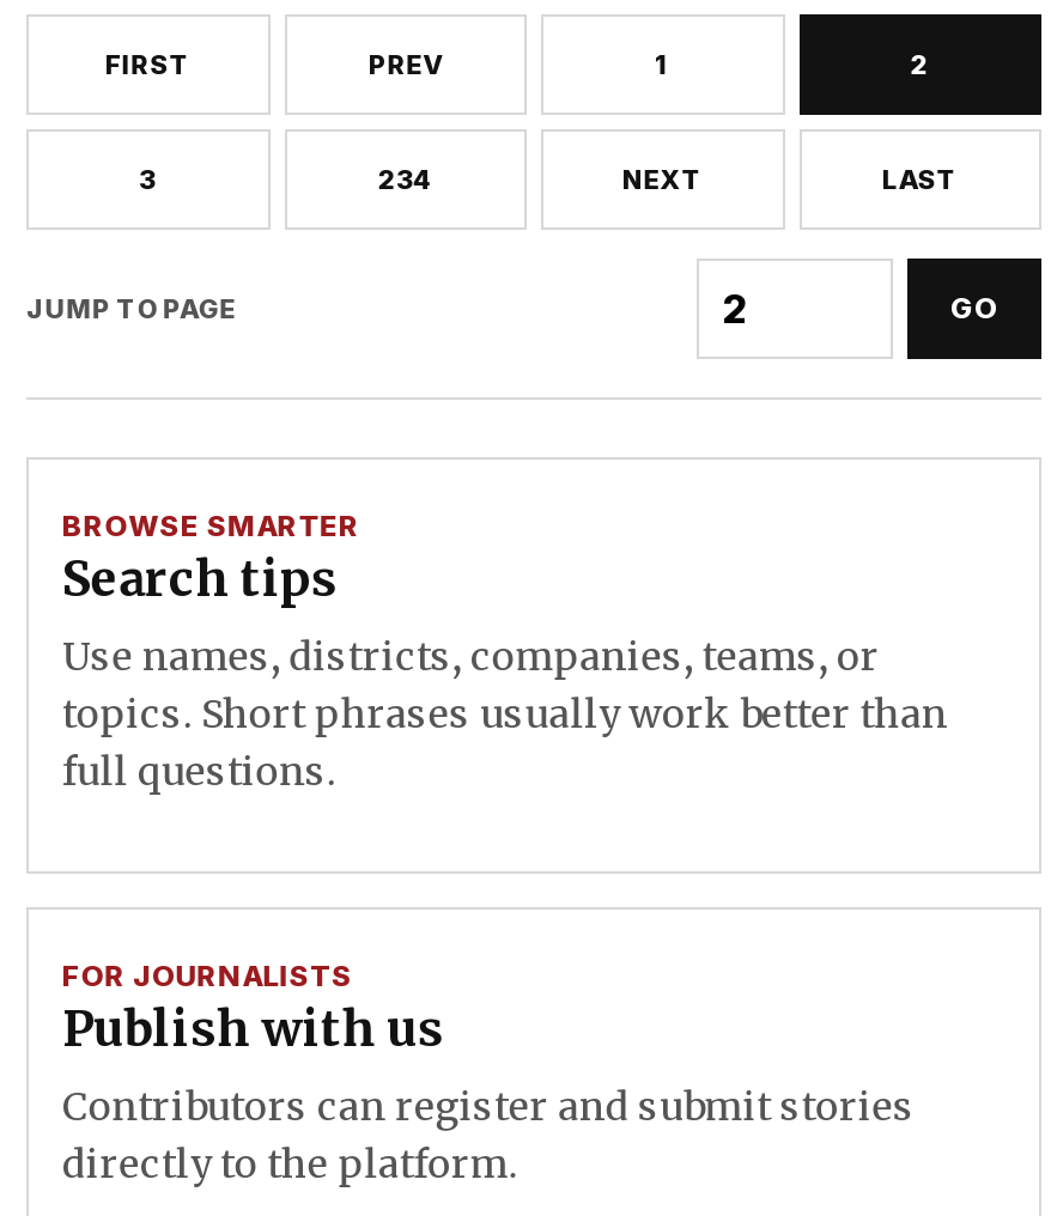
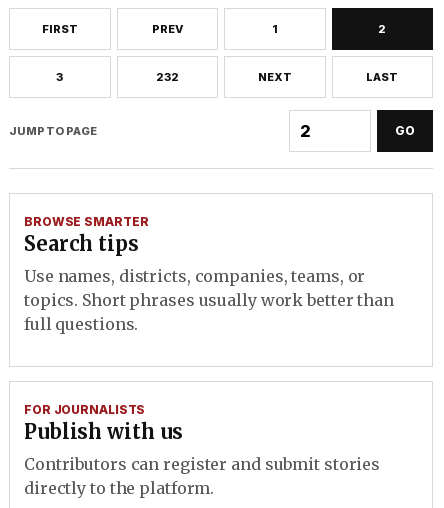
[378,163,432,196] 234 -> [156,70,179,84] 232

